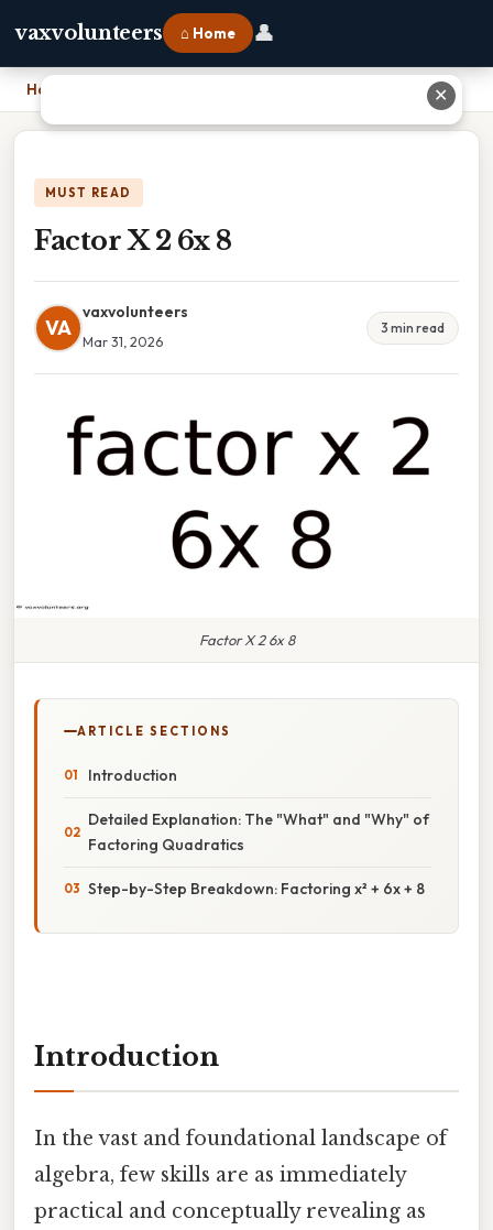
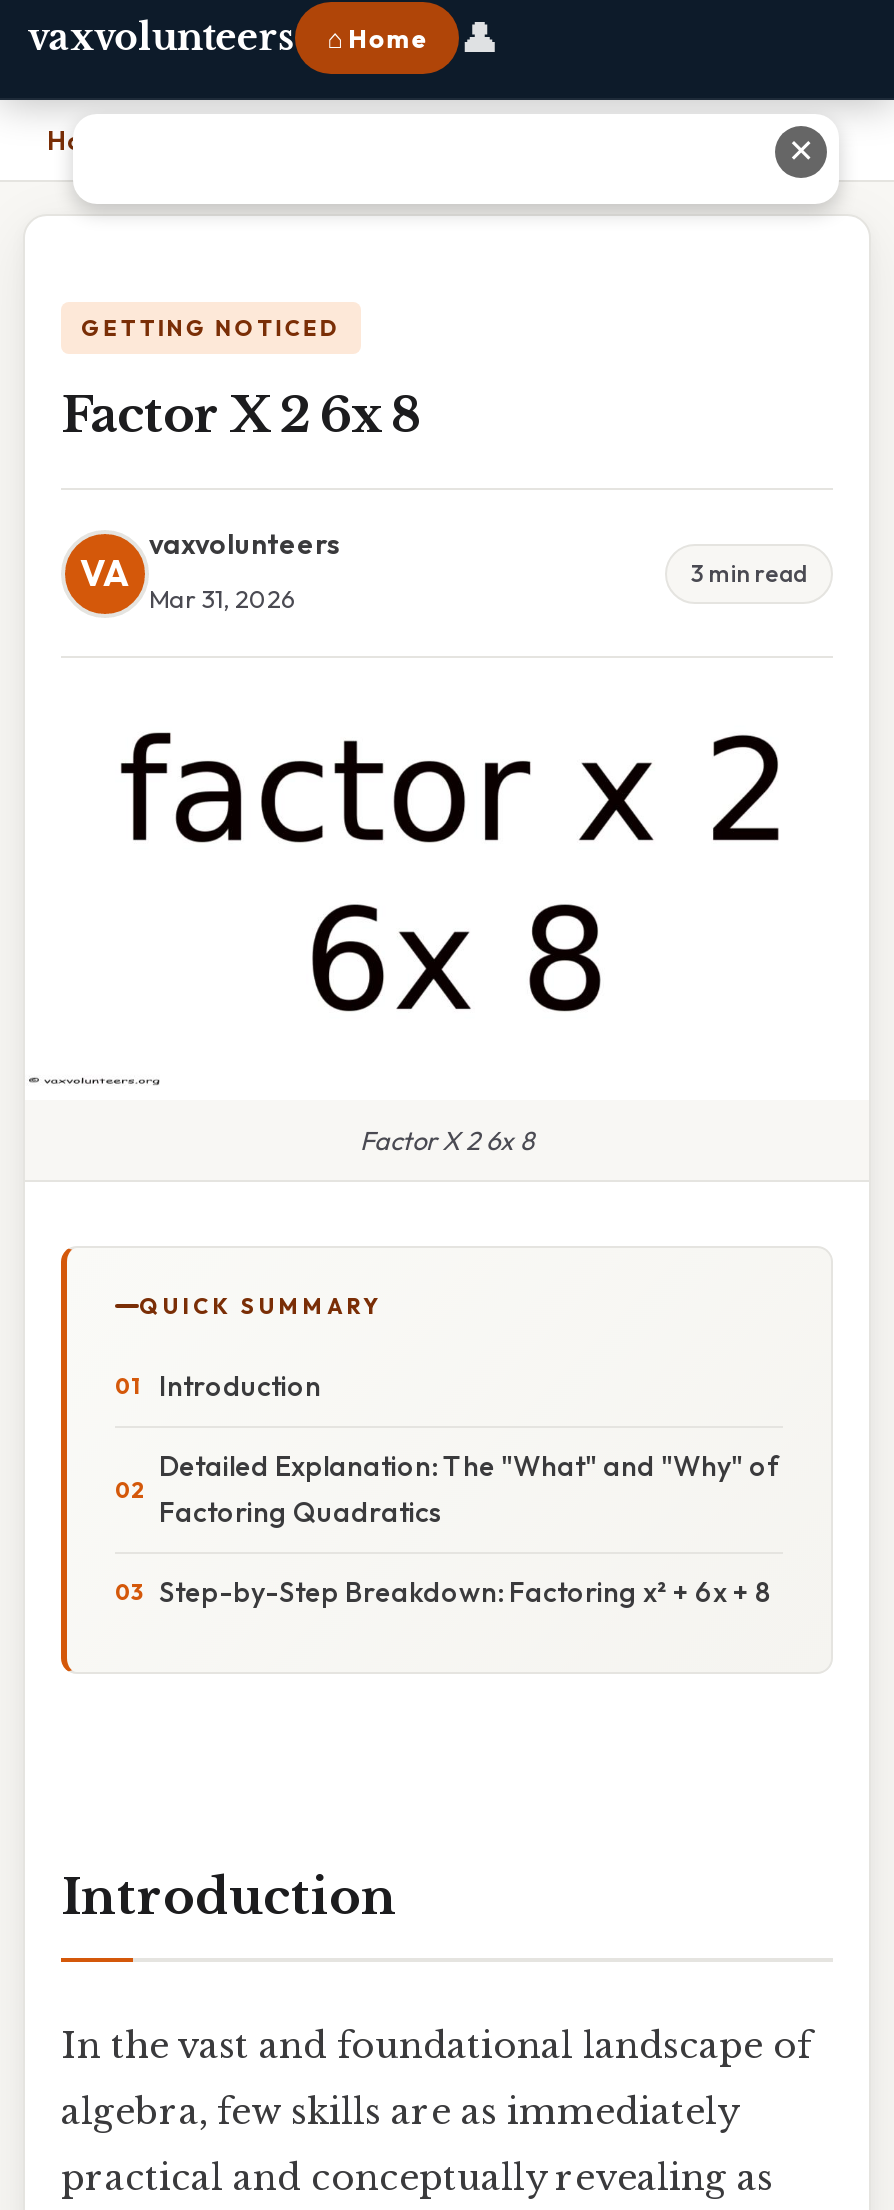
[45,185,132,200] MUST READ -> [81,314,341,342] GETTING NOTICED
[77,723,231,739] ARTICLE SECTIONS -> [139,1292,383,1320] QUICK SUMMARY

